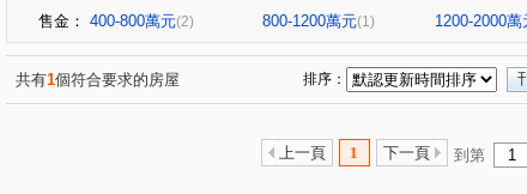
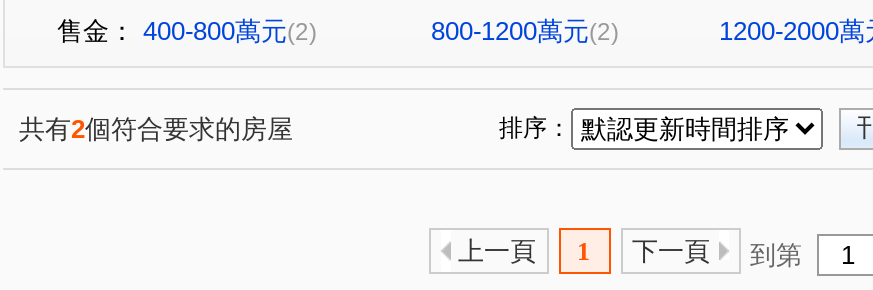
[262,12,375,30] 800-1200萬元(1) -> [431,16,619,46] 800-1200萬元(2)
[16,71,180,89] 共有1個符合要求的房屋 -> [19,114,293,144] 共有2個符合要求的房屋

